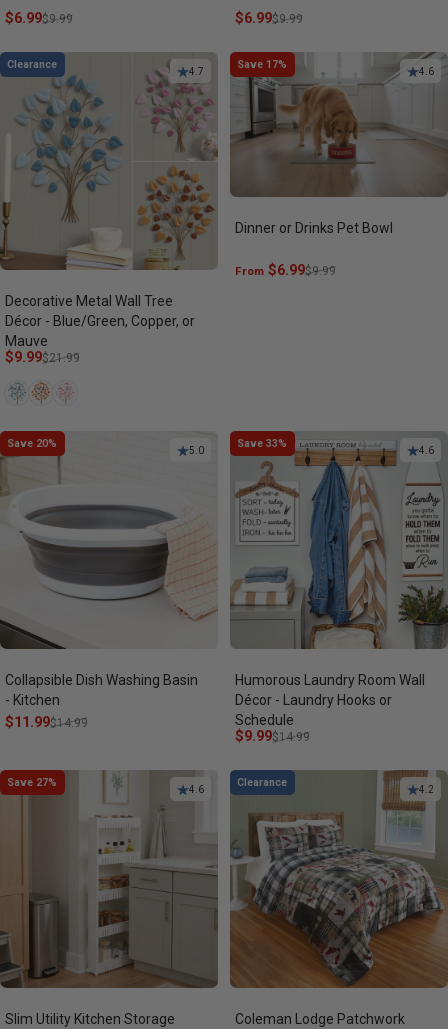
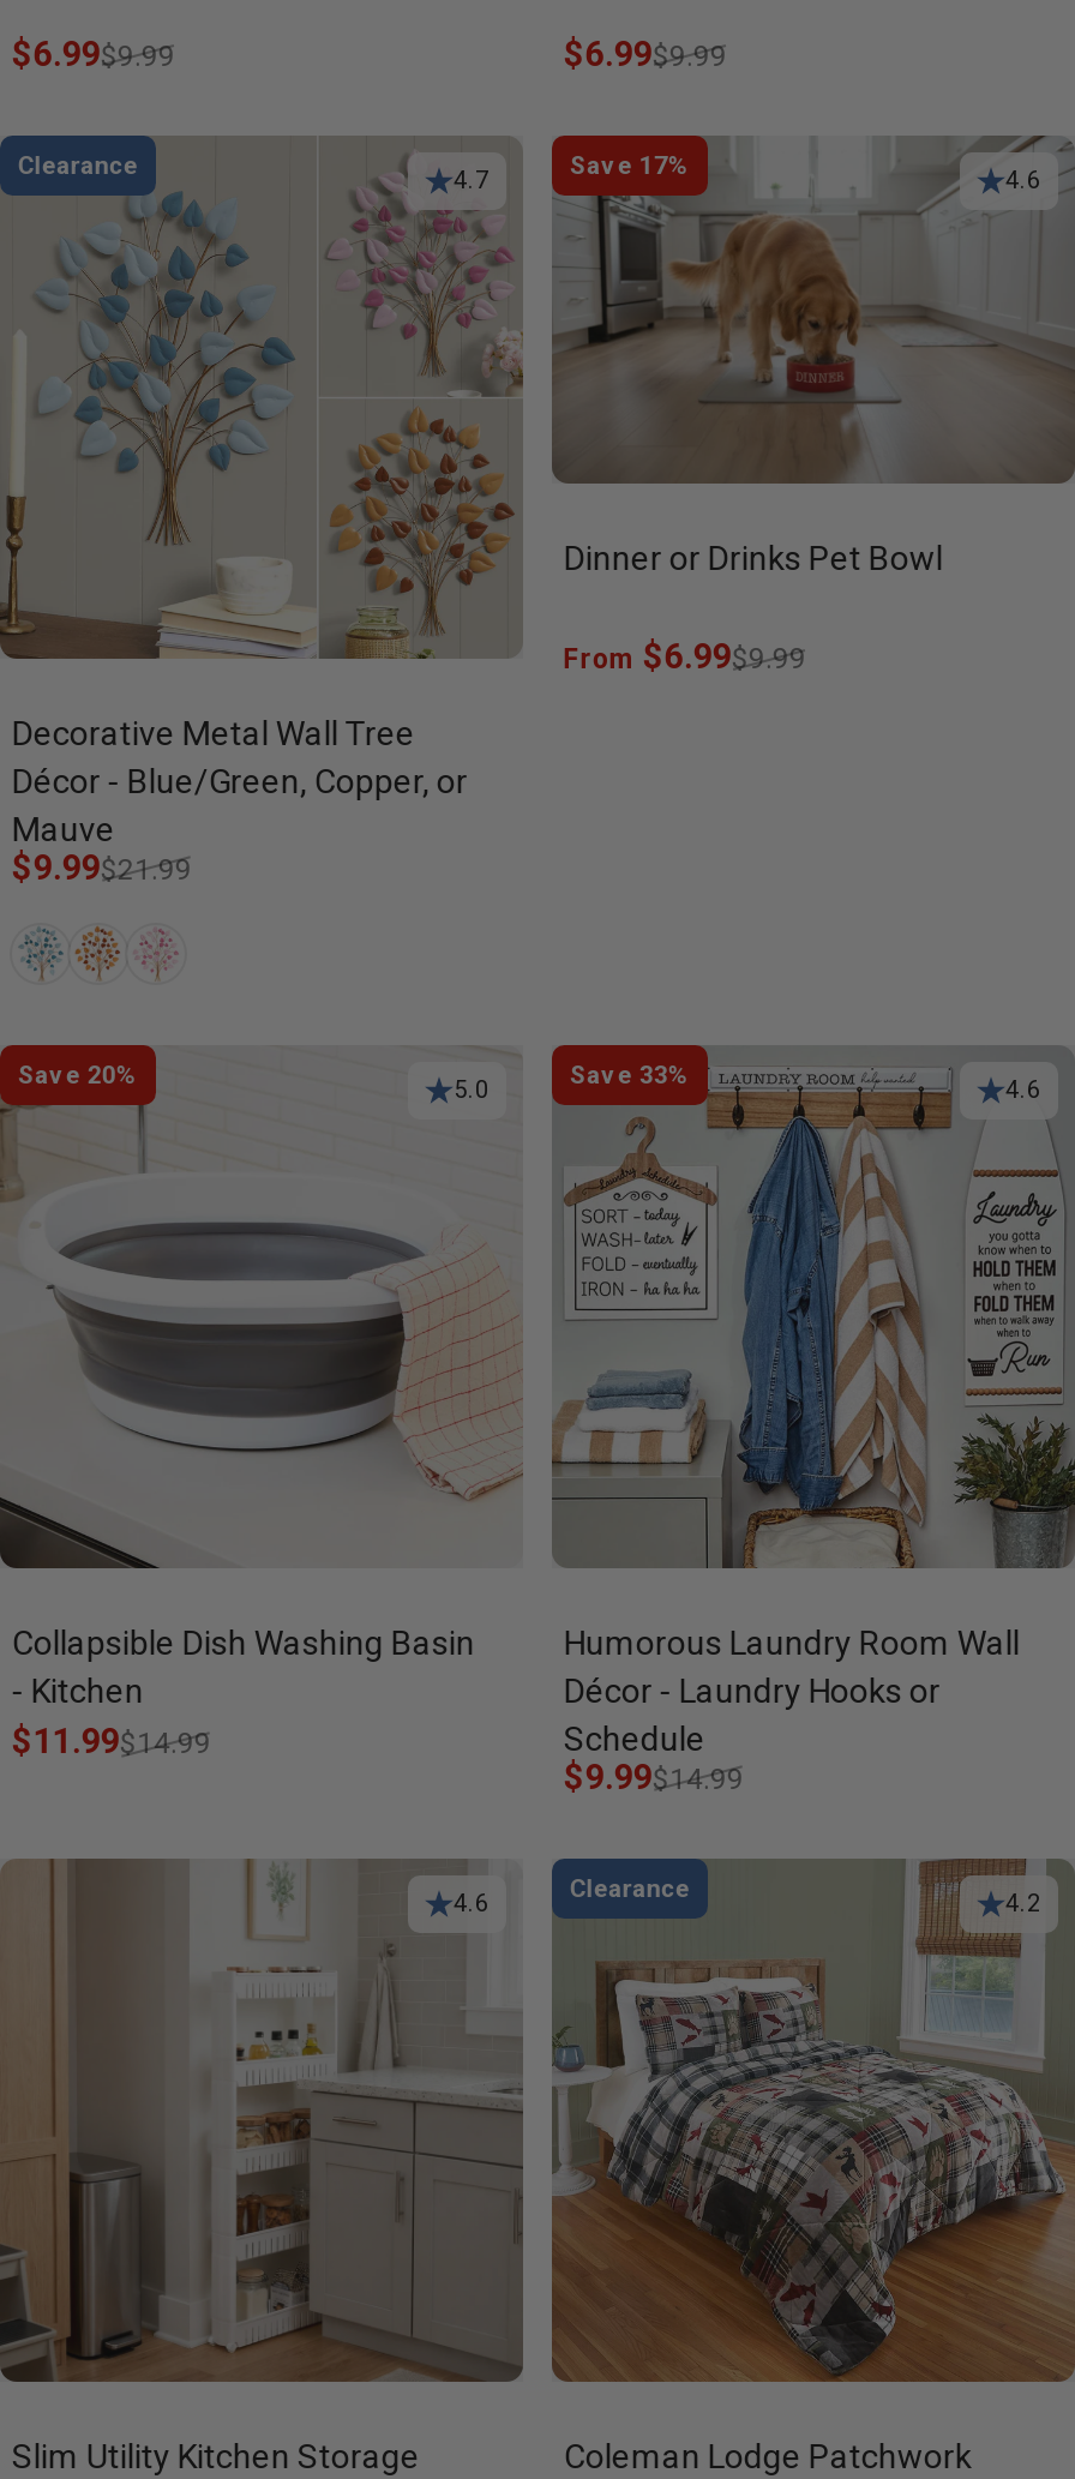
[7,776,57,789] Save 27% -> none

